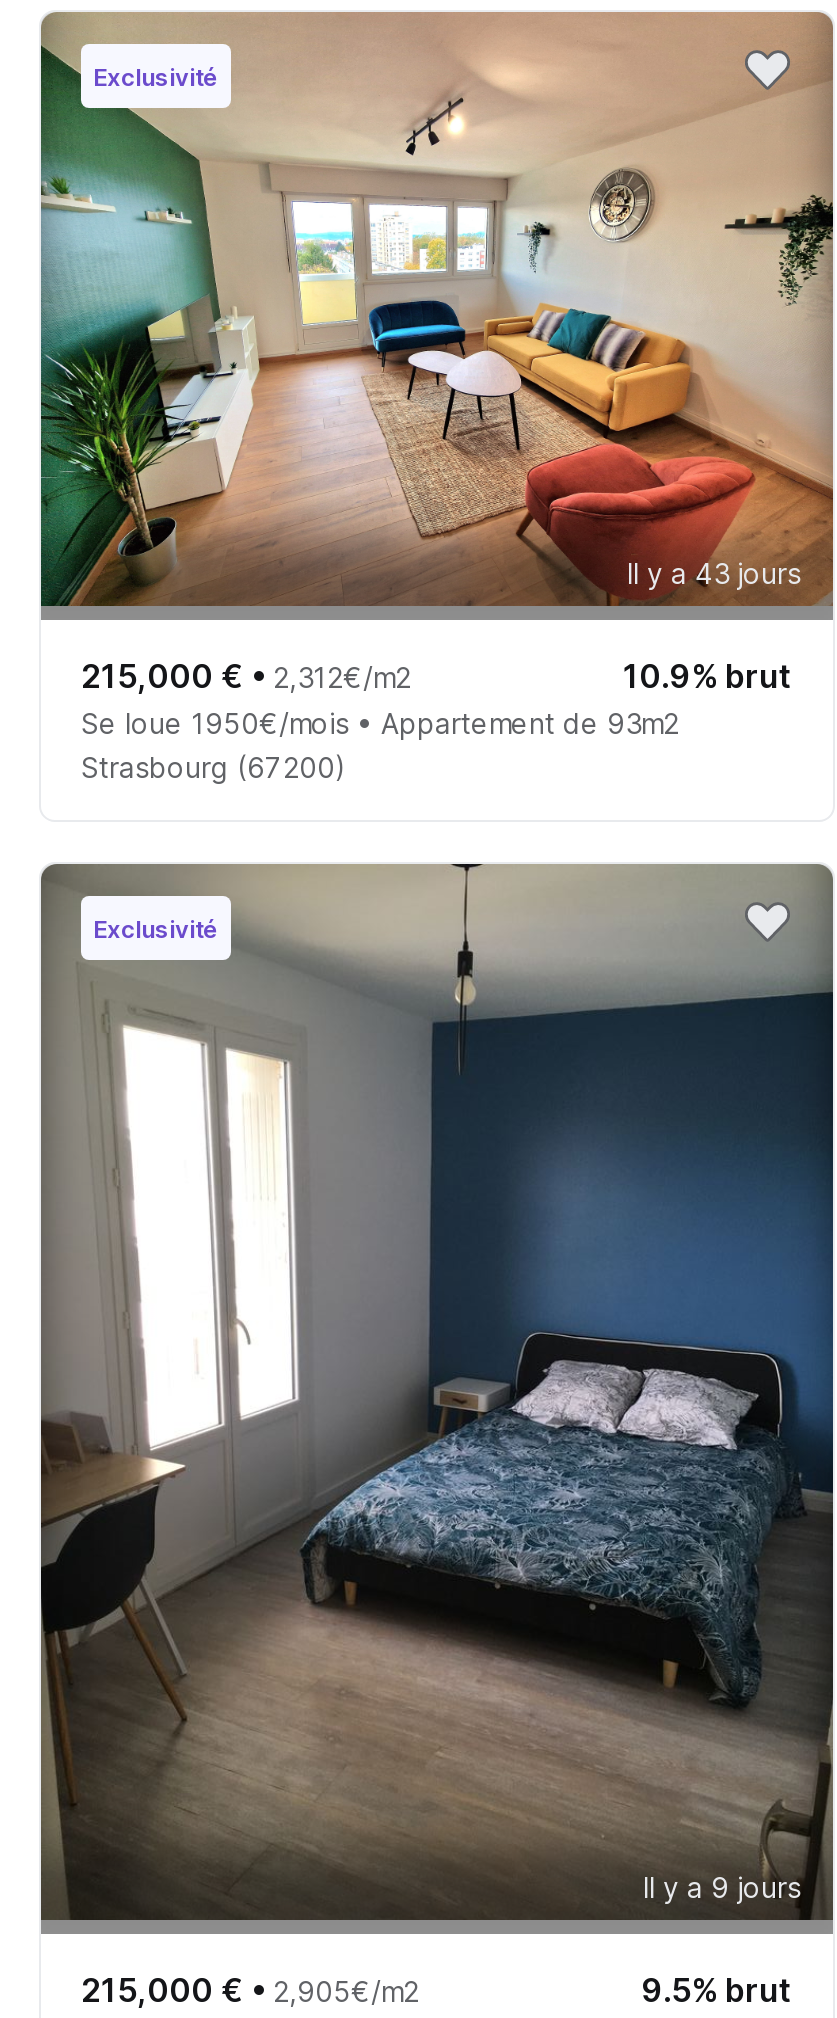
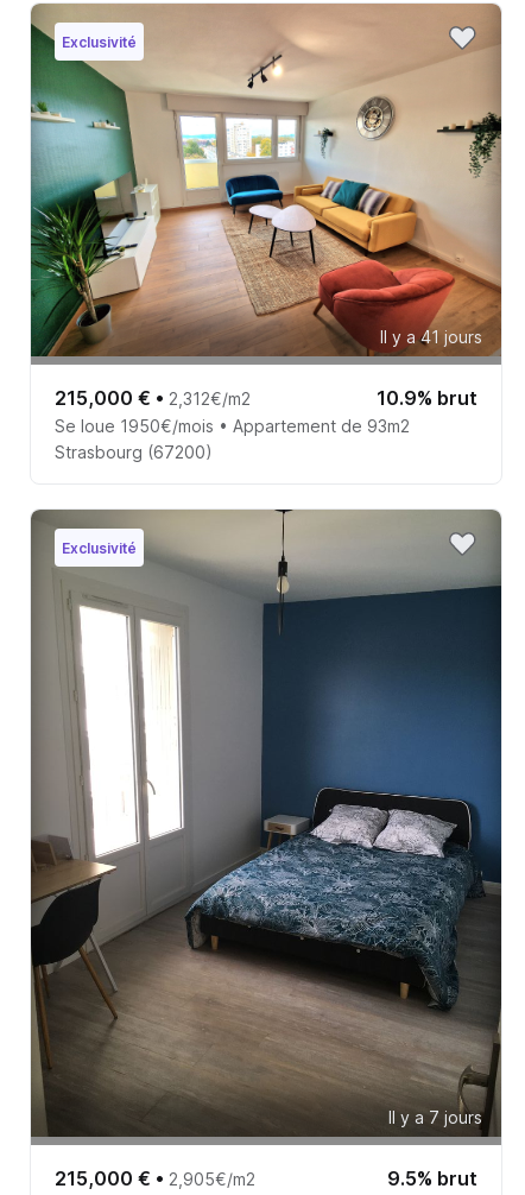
[627,556,801,590] Il y a 43 jours -> [380,327,482,347] Il y a 41 jours
[643,1870,801,1904] Il y a 9 jours -> [388,1107,482,1127] Il y a 7 jours

